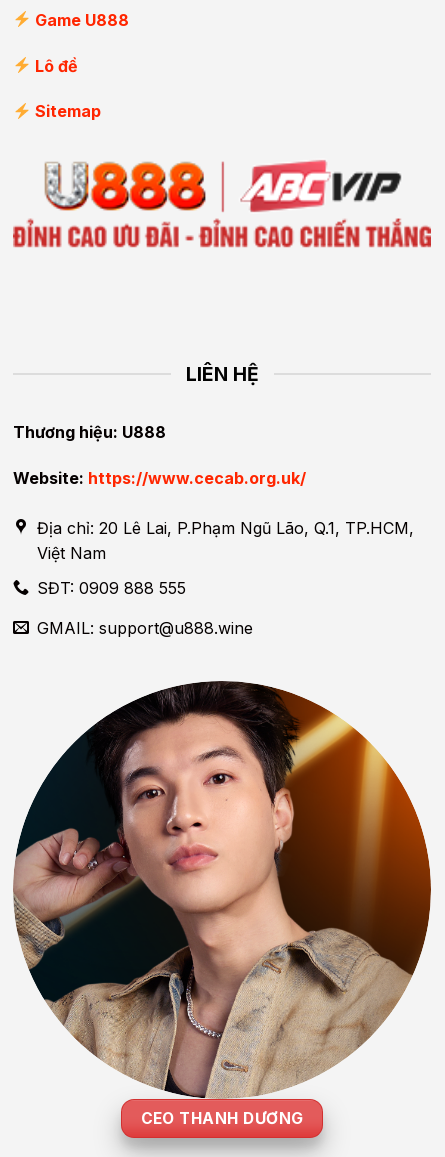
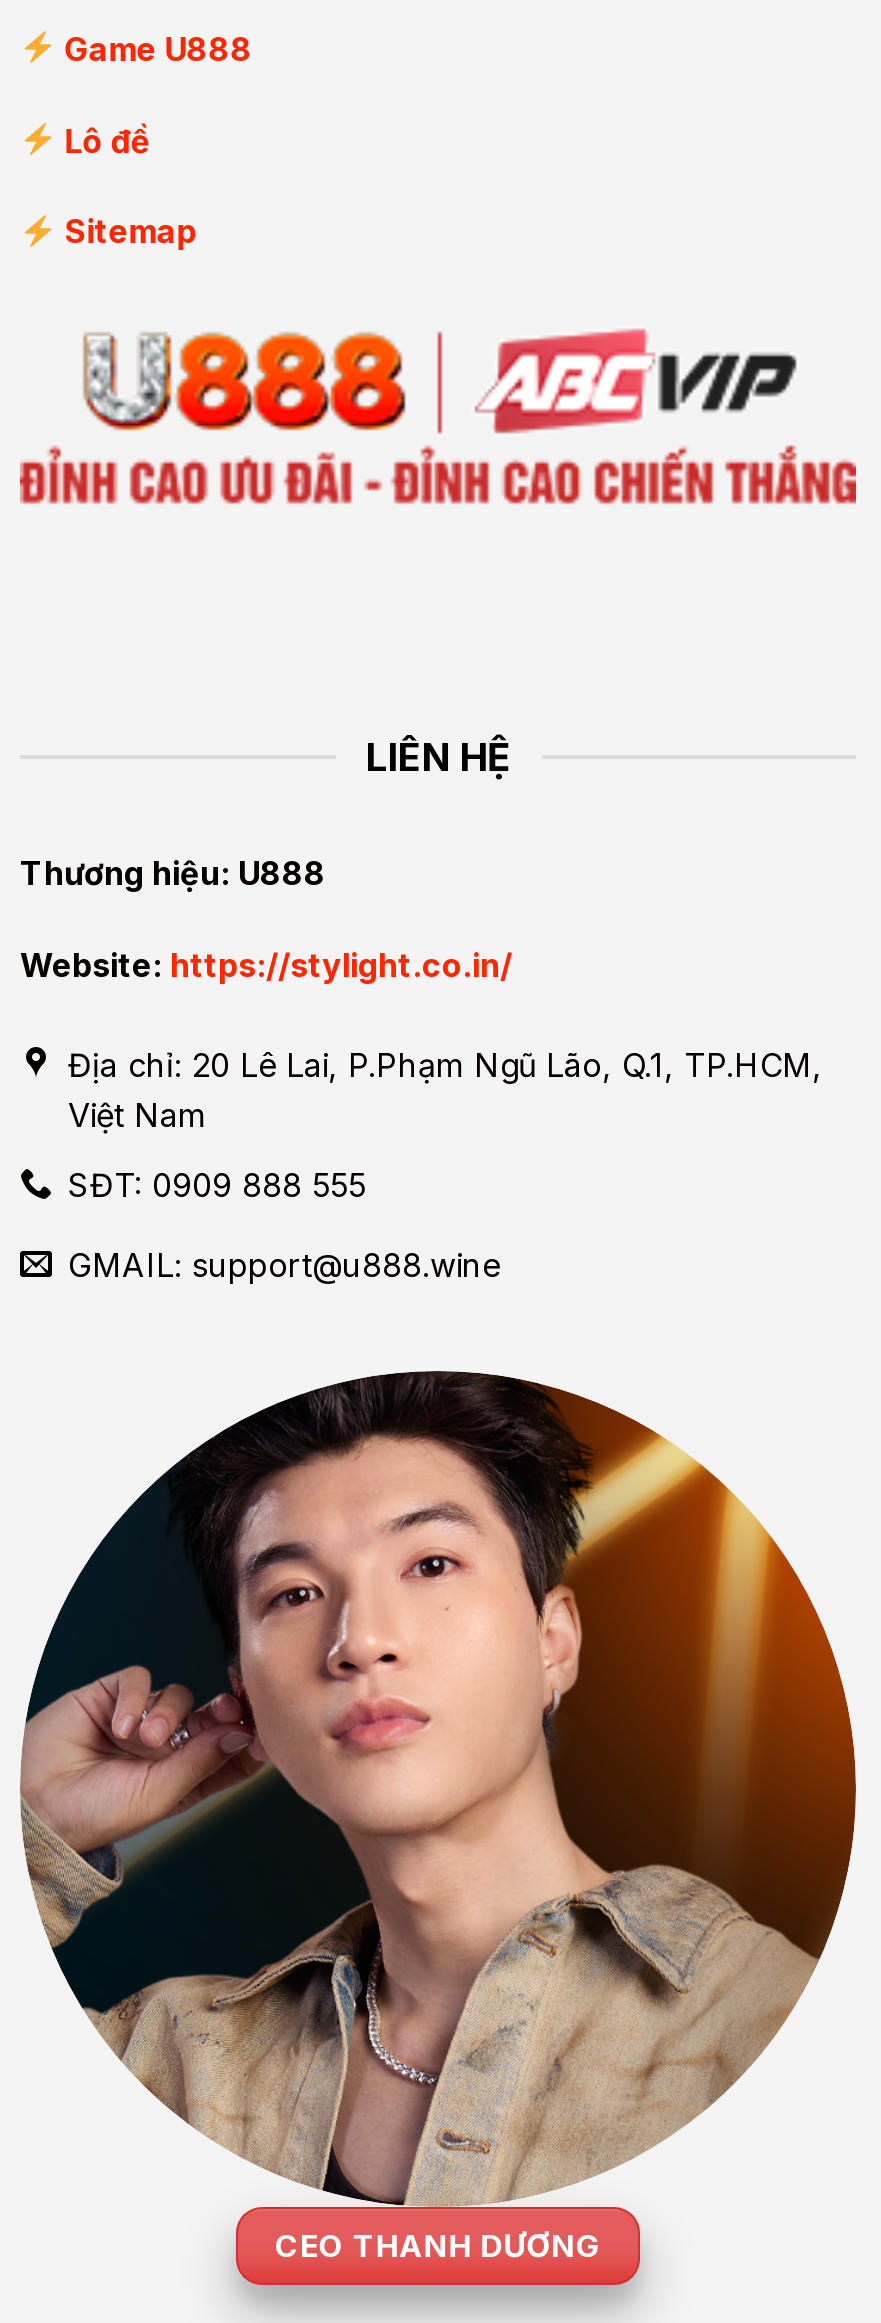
[13,468,306,488] Website: https://www.cecab.org.uk/ -> [20,944,512,984] Website: https://stylight.co.in/

